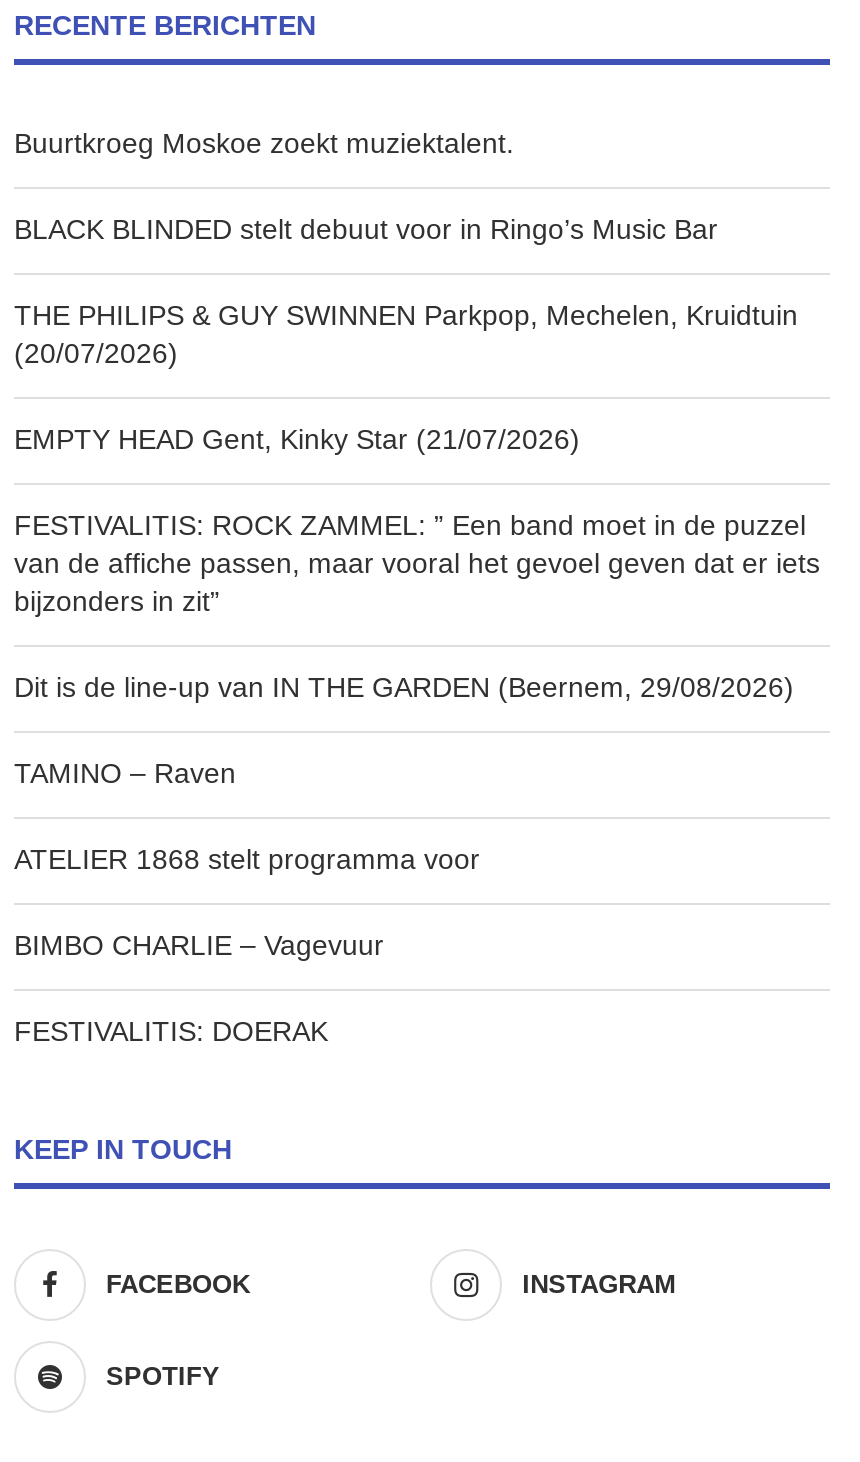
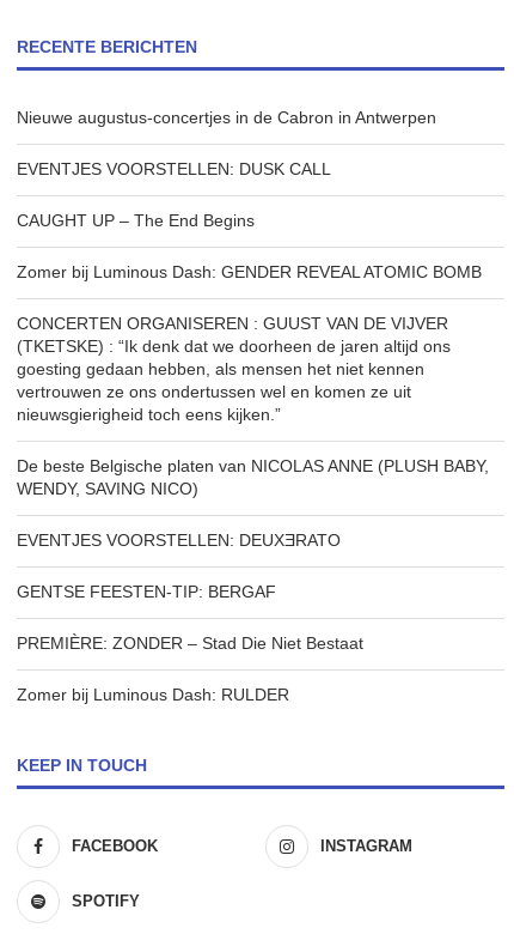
[14,128,514,160] Buurtkroeg Moskoe zoekt muziektalent. -> [17,108,436,127] Nieuwe augustus-concertjes in de Cabron in Antwerpen
[14,214,718,246] BLACK BLINDED stelt debuut voor in Ringo’s Music Bar -> [17,160,331,179] EVENTJES VOORSTELLEN: DUSK CALL
[14,300,798,370] THE PHILIPS & GUY SWINNEN Parkpop, Mechelen, Kruidtuin | (20/07/2026) -> [17,211,255,230] CAUGHT UP – The End Begins
[14,424,580,456] EMPTY HEAD Gent, Kinky Star (21/07/2026) -> [17,263,482,282] Zomer bij Luminous Dash: GENDER REVEAL ATOMIC BOMB
[14,510,820,618] FESTIVALITIS: ROCK ZAMMEL: ” Een band moet in de puzzel | van de affiche passen, maar vooral het gevoel geven dat er iets | bijzonders in zit” -> [17,314,451,424] CONCERTEN ORGANISEREN : GUUST VAN DE VIJVER | (TKETSKE) : “Ik denk dat we doorheen de jaren altijd ons | goesting gedaan hebben, als mensen het niet kennen | vertrouwen ze ons ondertussen wel en komen ze uit | nieuwsgierigheid toch eens kijken.”
[14,672,794,704] Dit is de line-up van IN THE GARDEN (Beernem, 29/08/2026) -> [17,457,489,499] De beste Belgische platen van NICOLAS ANNE (PLUSH BABY, | WENDY, SAVING NICO)
[14,758,236,790] TAMINO – Raven -> [17,531,341,550] EVENTJES VOORSTELLEN: DEUXƎRATO
[14,844,480,876] ATELIER 1868 stelt programma voor -> [17,582,276,602] GENTSE FEESTEN-TIP: BERGAF
[14,930,384,962] BIMBO CHARLIE – Vagevuur -> [17,634,363,653] PREMIÈRE: ZONDER – Stad Die Niet Bestaat
[14,1016,328,1048] FESTIVALITIS: DOERAK -> [17,685,289,705] Zomer bij Luminous Dash: RULDER

